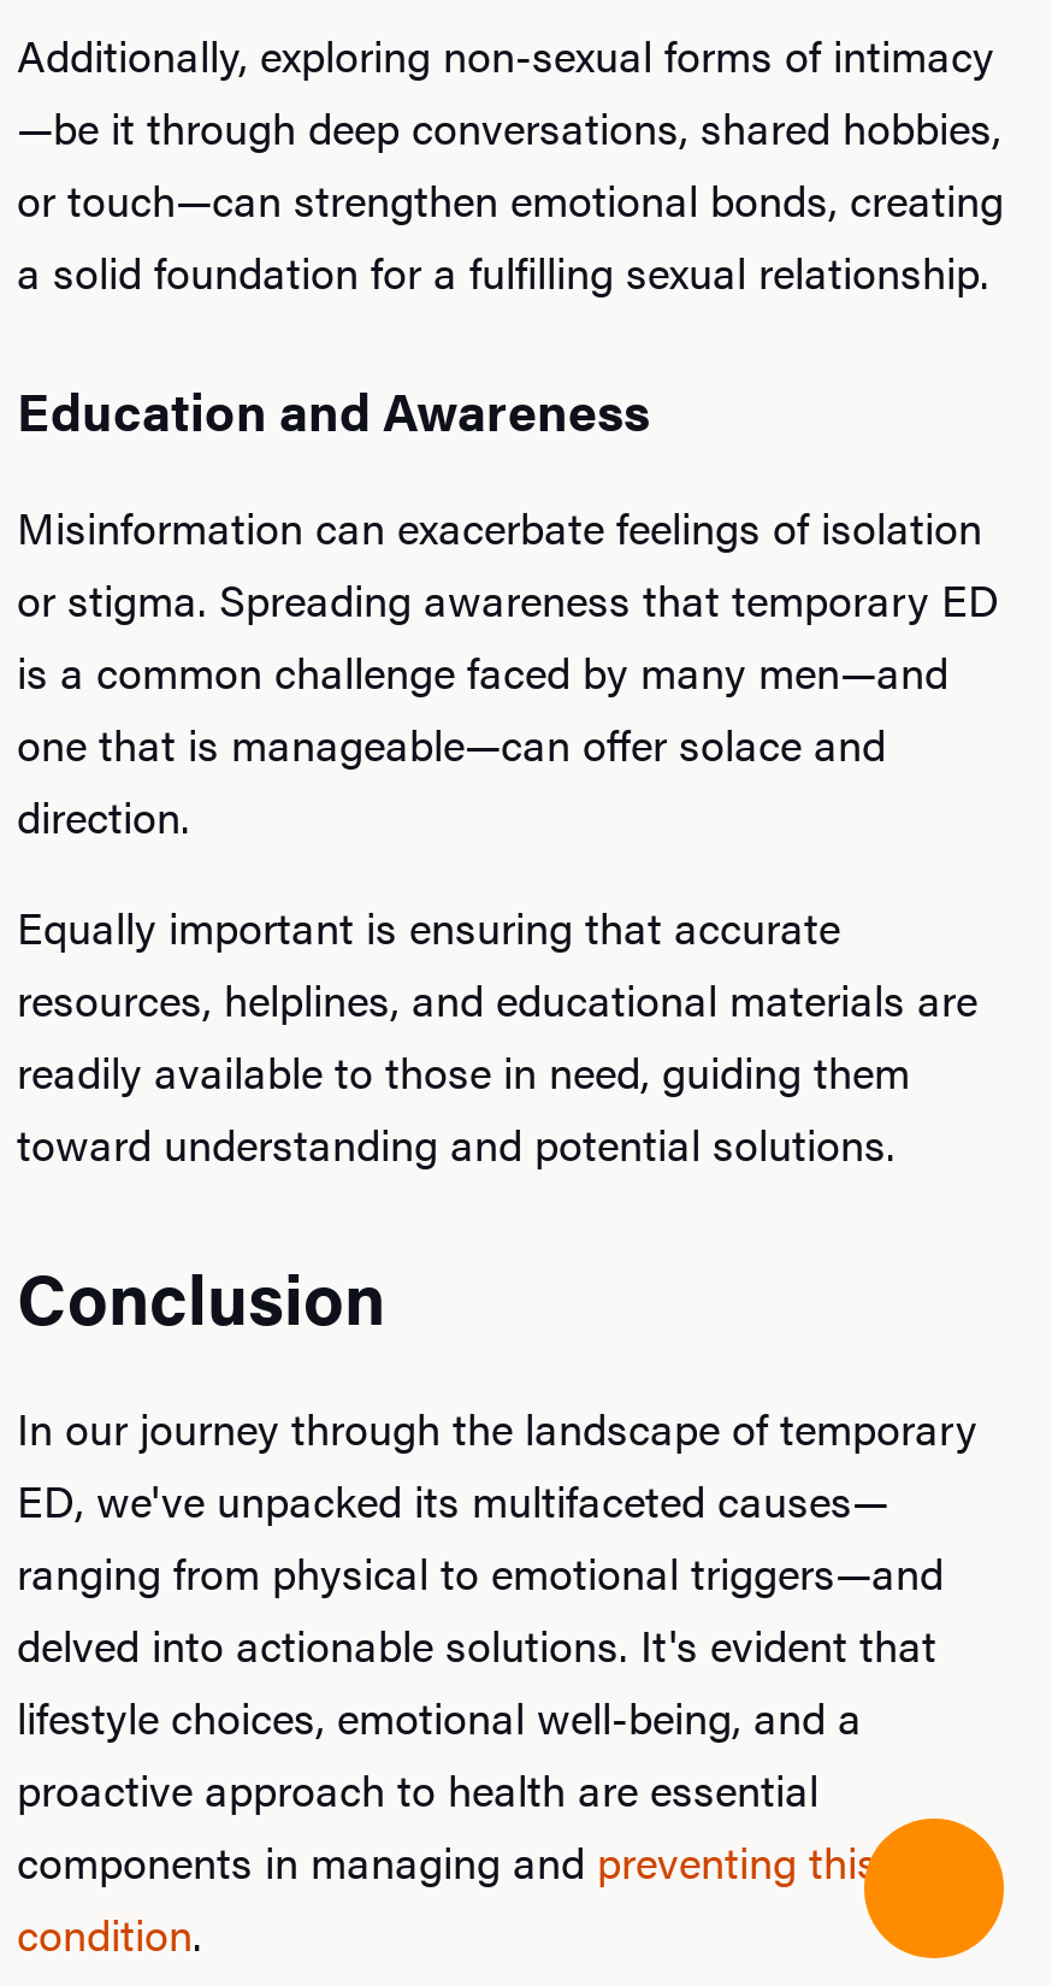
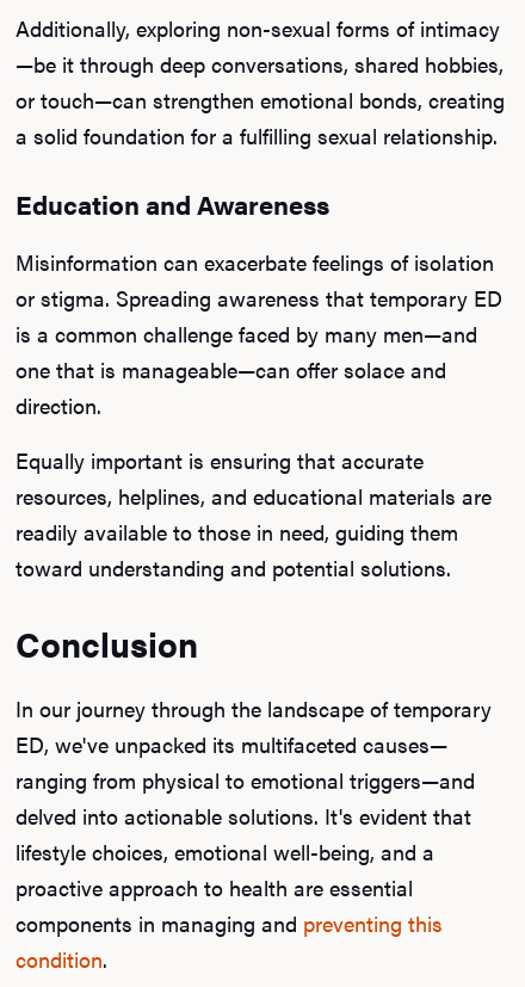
[862,1816,1006,1961] [image] -> none

